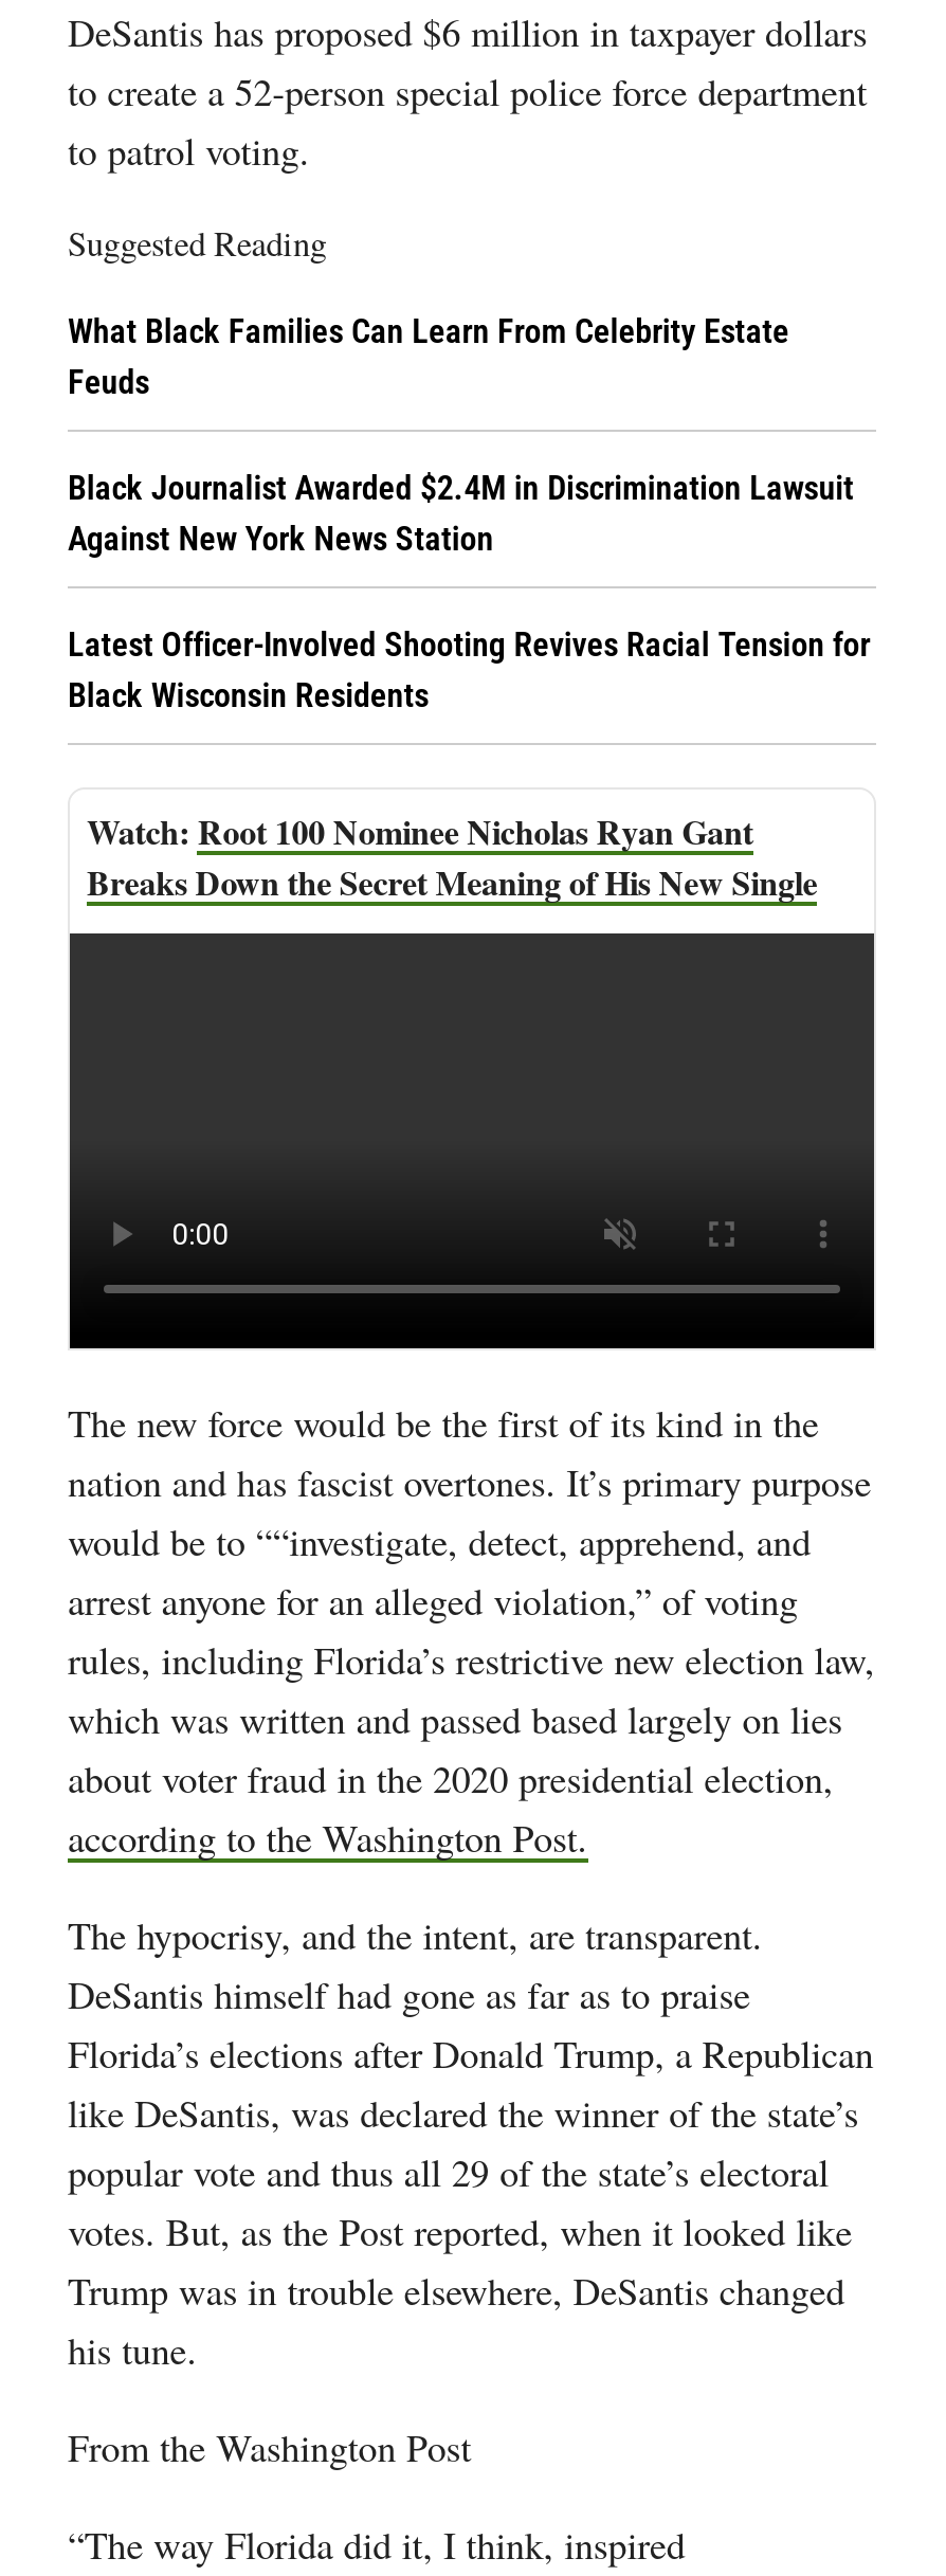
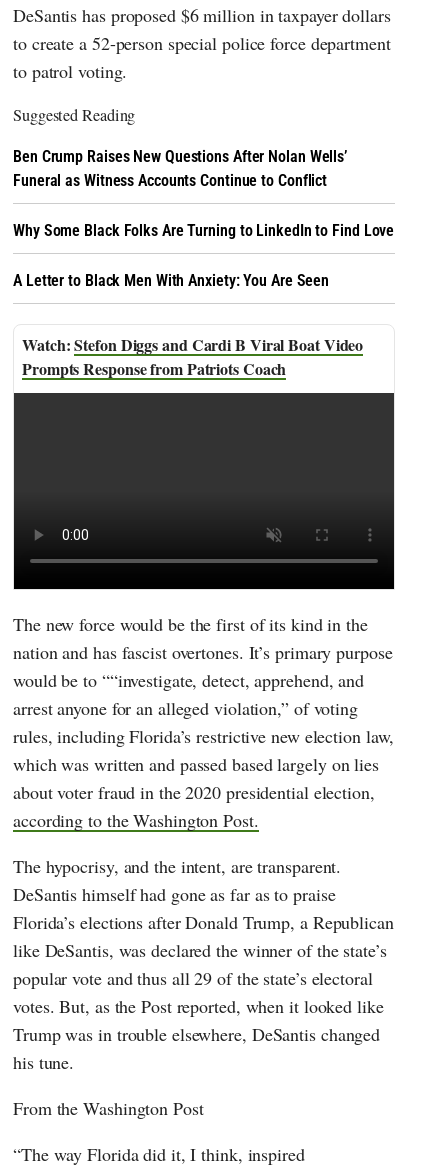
[68,312,789,403] What Black Families Can Learn From Celebrity Estate | Feuds -> [13,147,347,190] Ben Crump Raises New Questions After Nolan Wells’ | Funeral as Witness Accounts Continue to Conflict
[68,468,854,559] Black Journalist Awarded $2.4M in Discrimination Lawsuit | Against New York News Station -> [13,221,394,240] Why Some Black Folks Are Turning to LinkedIn to Find Love
[68,625,870,716] Latest Officer-Involved Shooting Revives Racial Tension for | Black Wisconsin Residents -> [13,271,329,290] A Letter to Black Men With Anxiety: You Are Seen
[87,807,817,906] Root 100 Nominee Nicholas Ryan Gant | Breaks Down the Secret Meaning of His New Single -> [22,333,363,380] Stefon Diggs and Cardi B Viral Boat Video | Prompts Response from Patriots Coach

